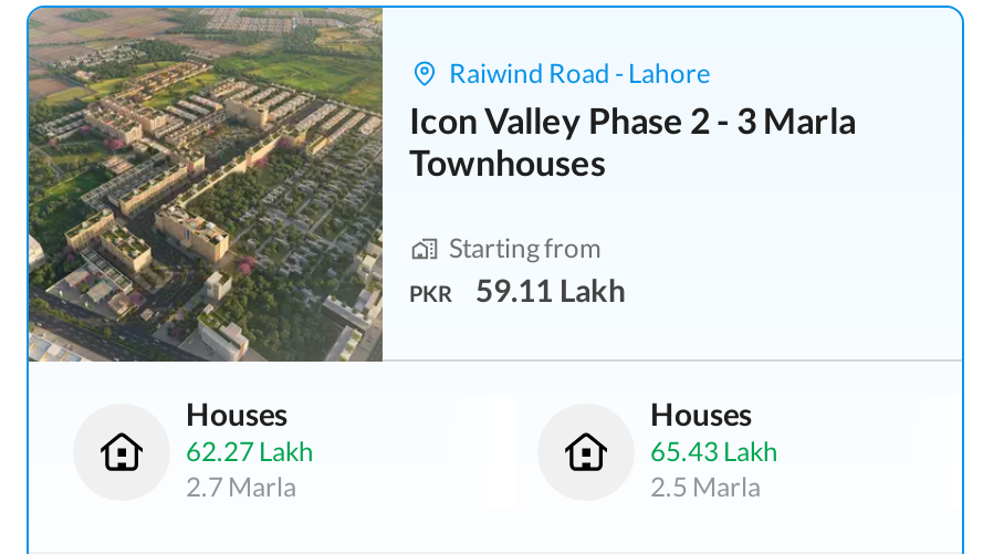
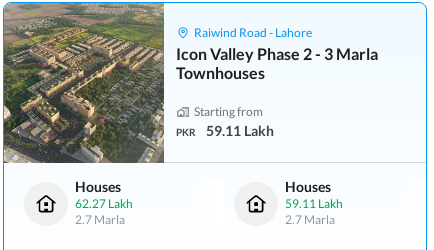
[650,435,778,468] 65.43 Lakh -> [285,196,343,211] 59.11 Lakh
[650,470,761,503] 2.5 Marla -> [285,212,335,227] 2.7 Marla

